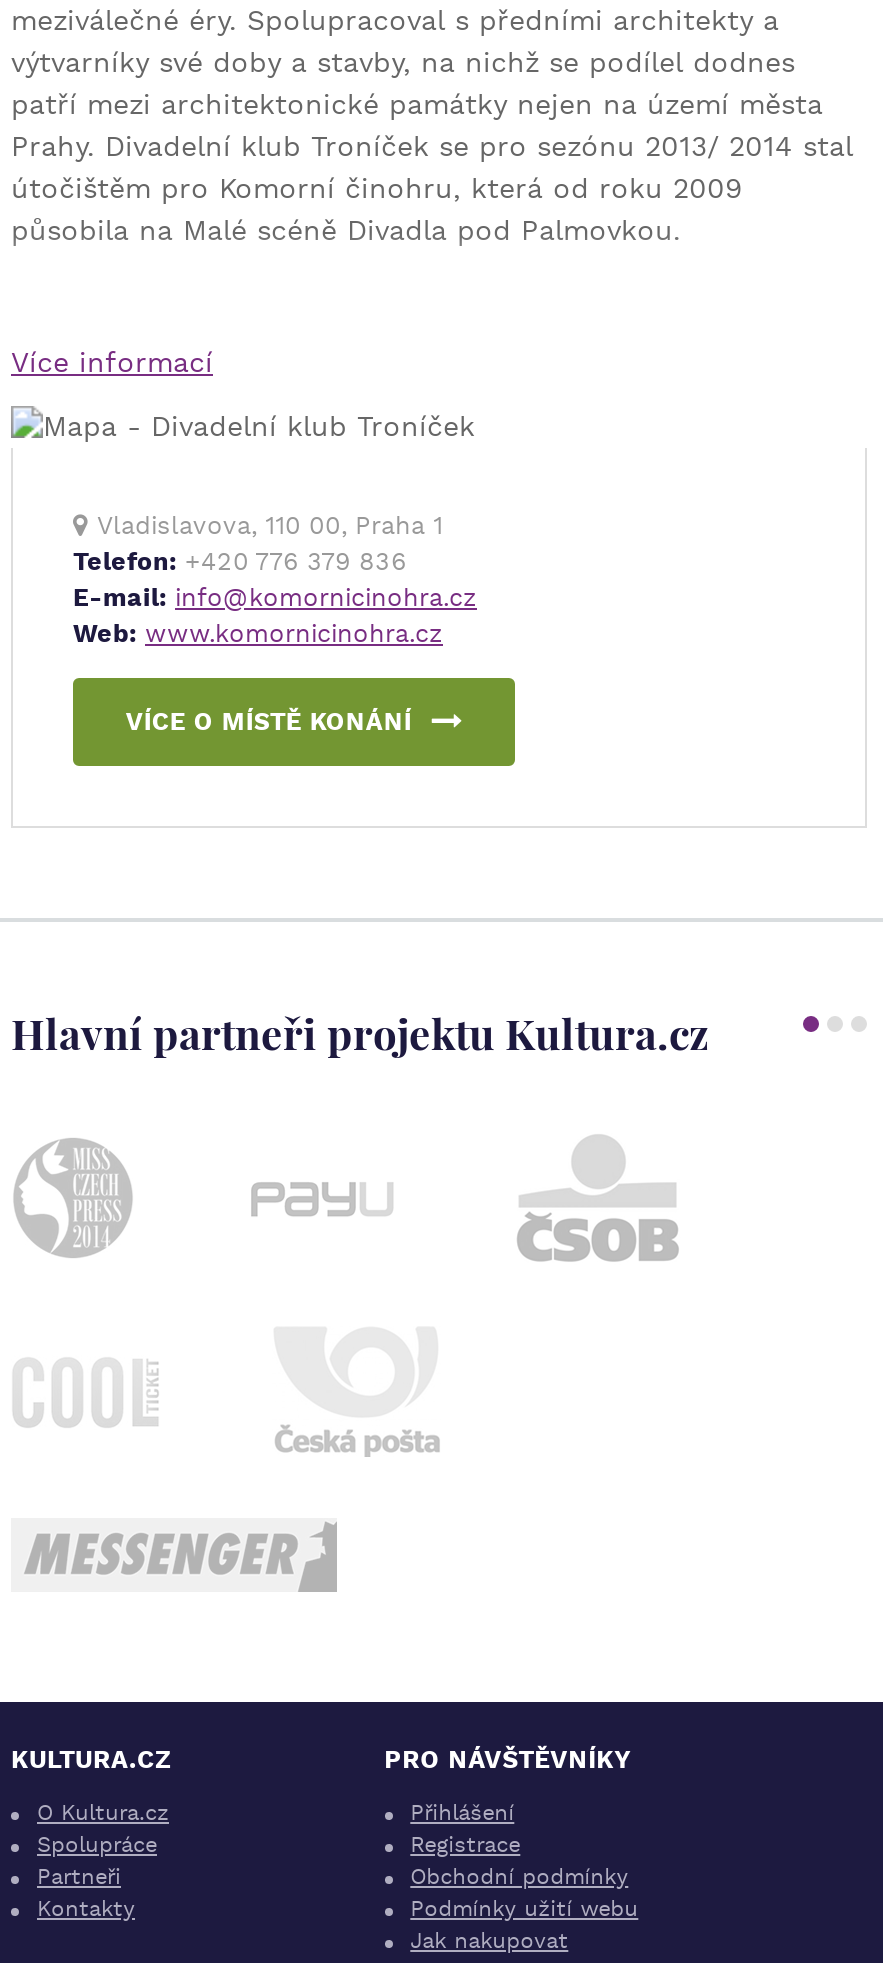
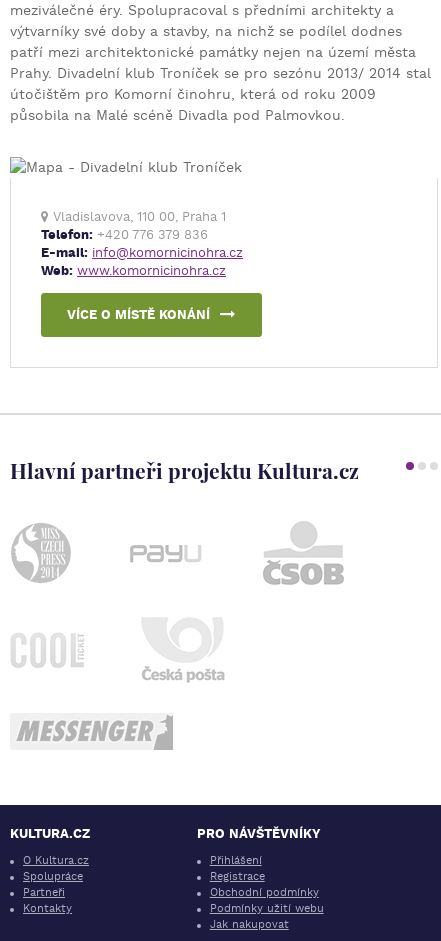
[11,347,213,379] Více informací -> none

